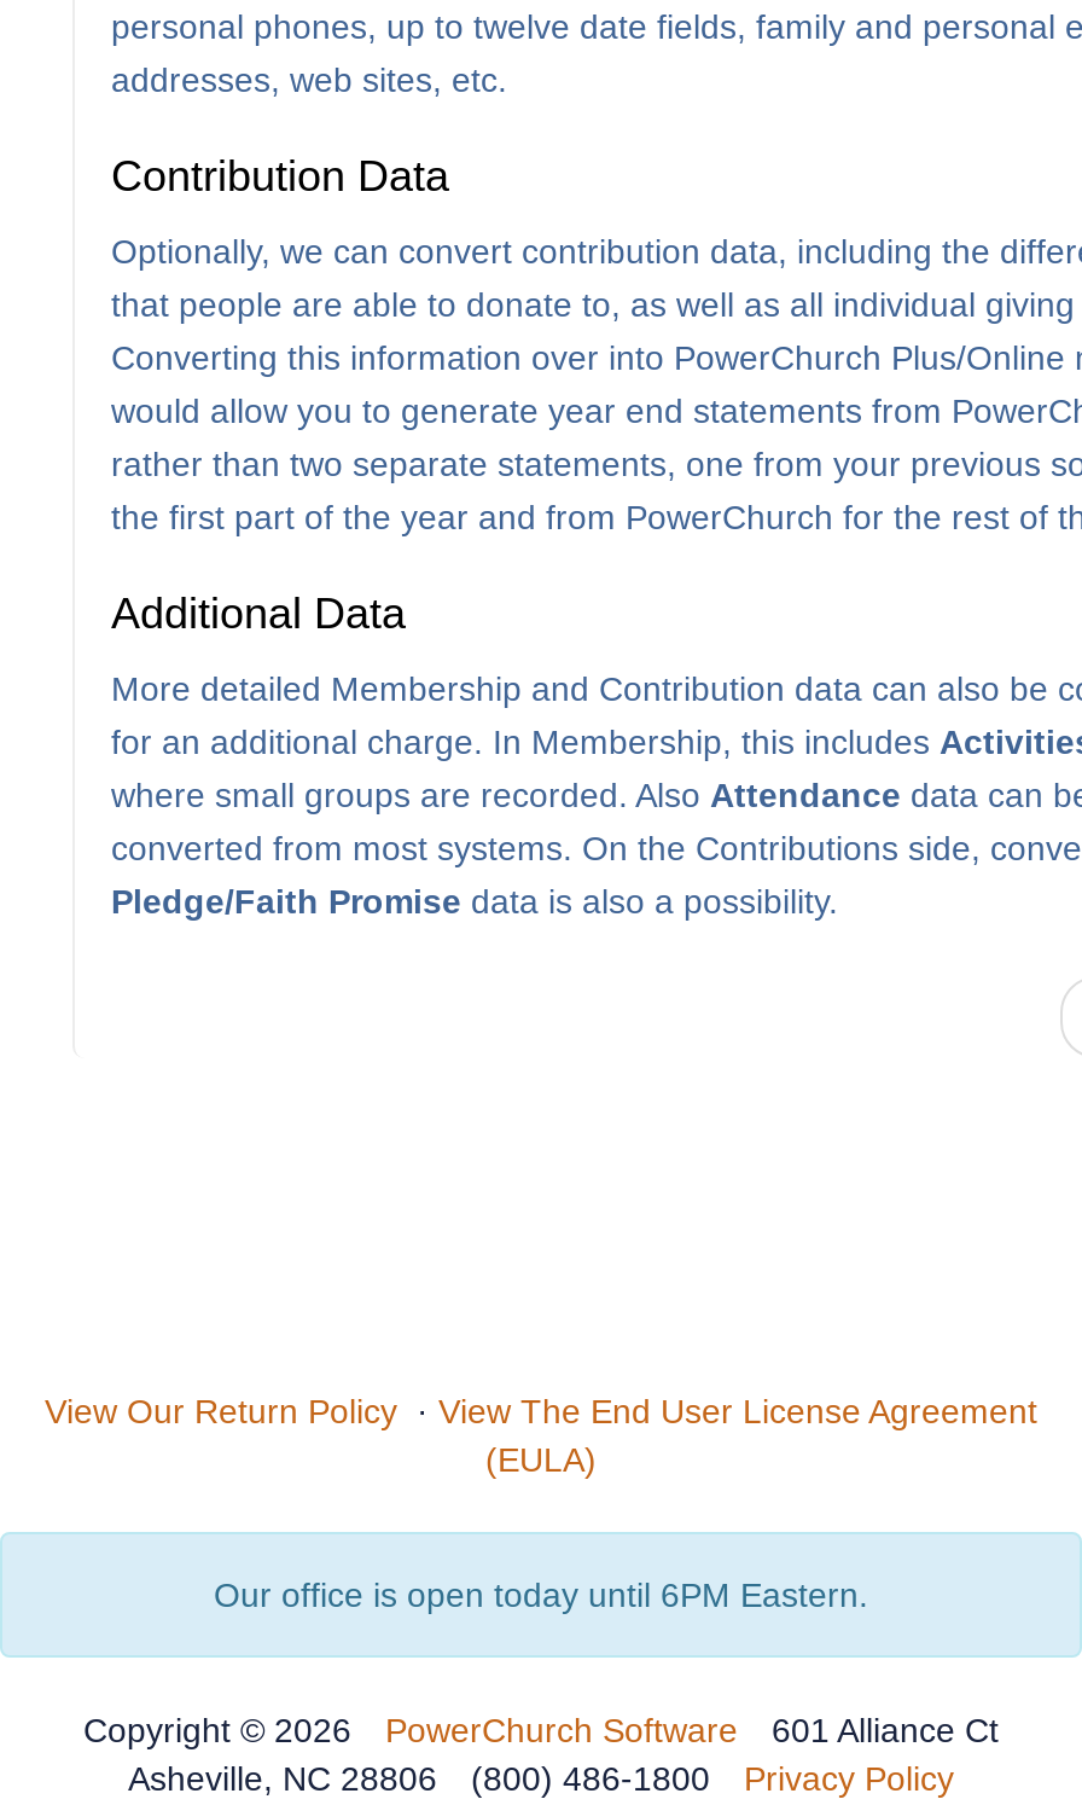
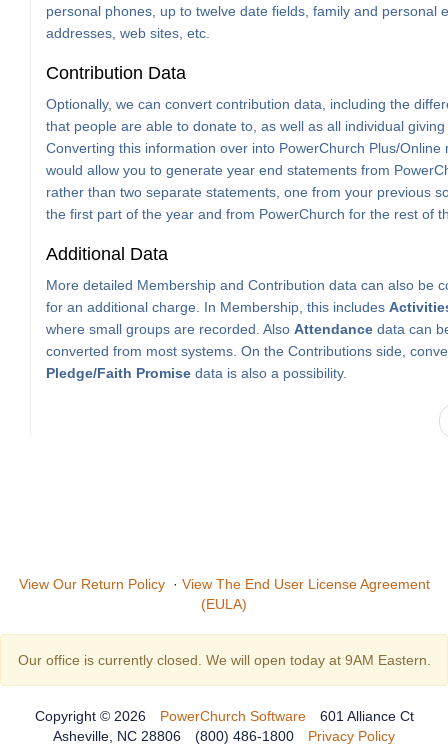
[214,1575,868,1614] Our office is open today until 6PM Eastern. -> [17,652,430,668] Our office is currently closed. We will open today at 9AM Eastern.

